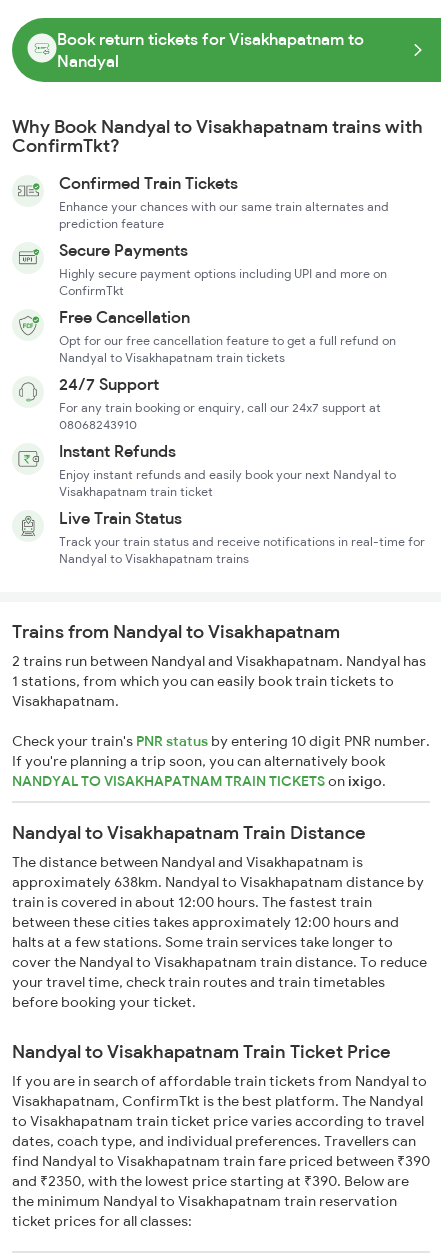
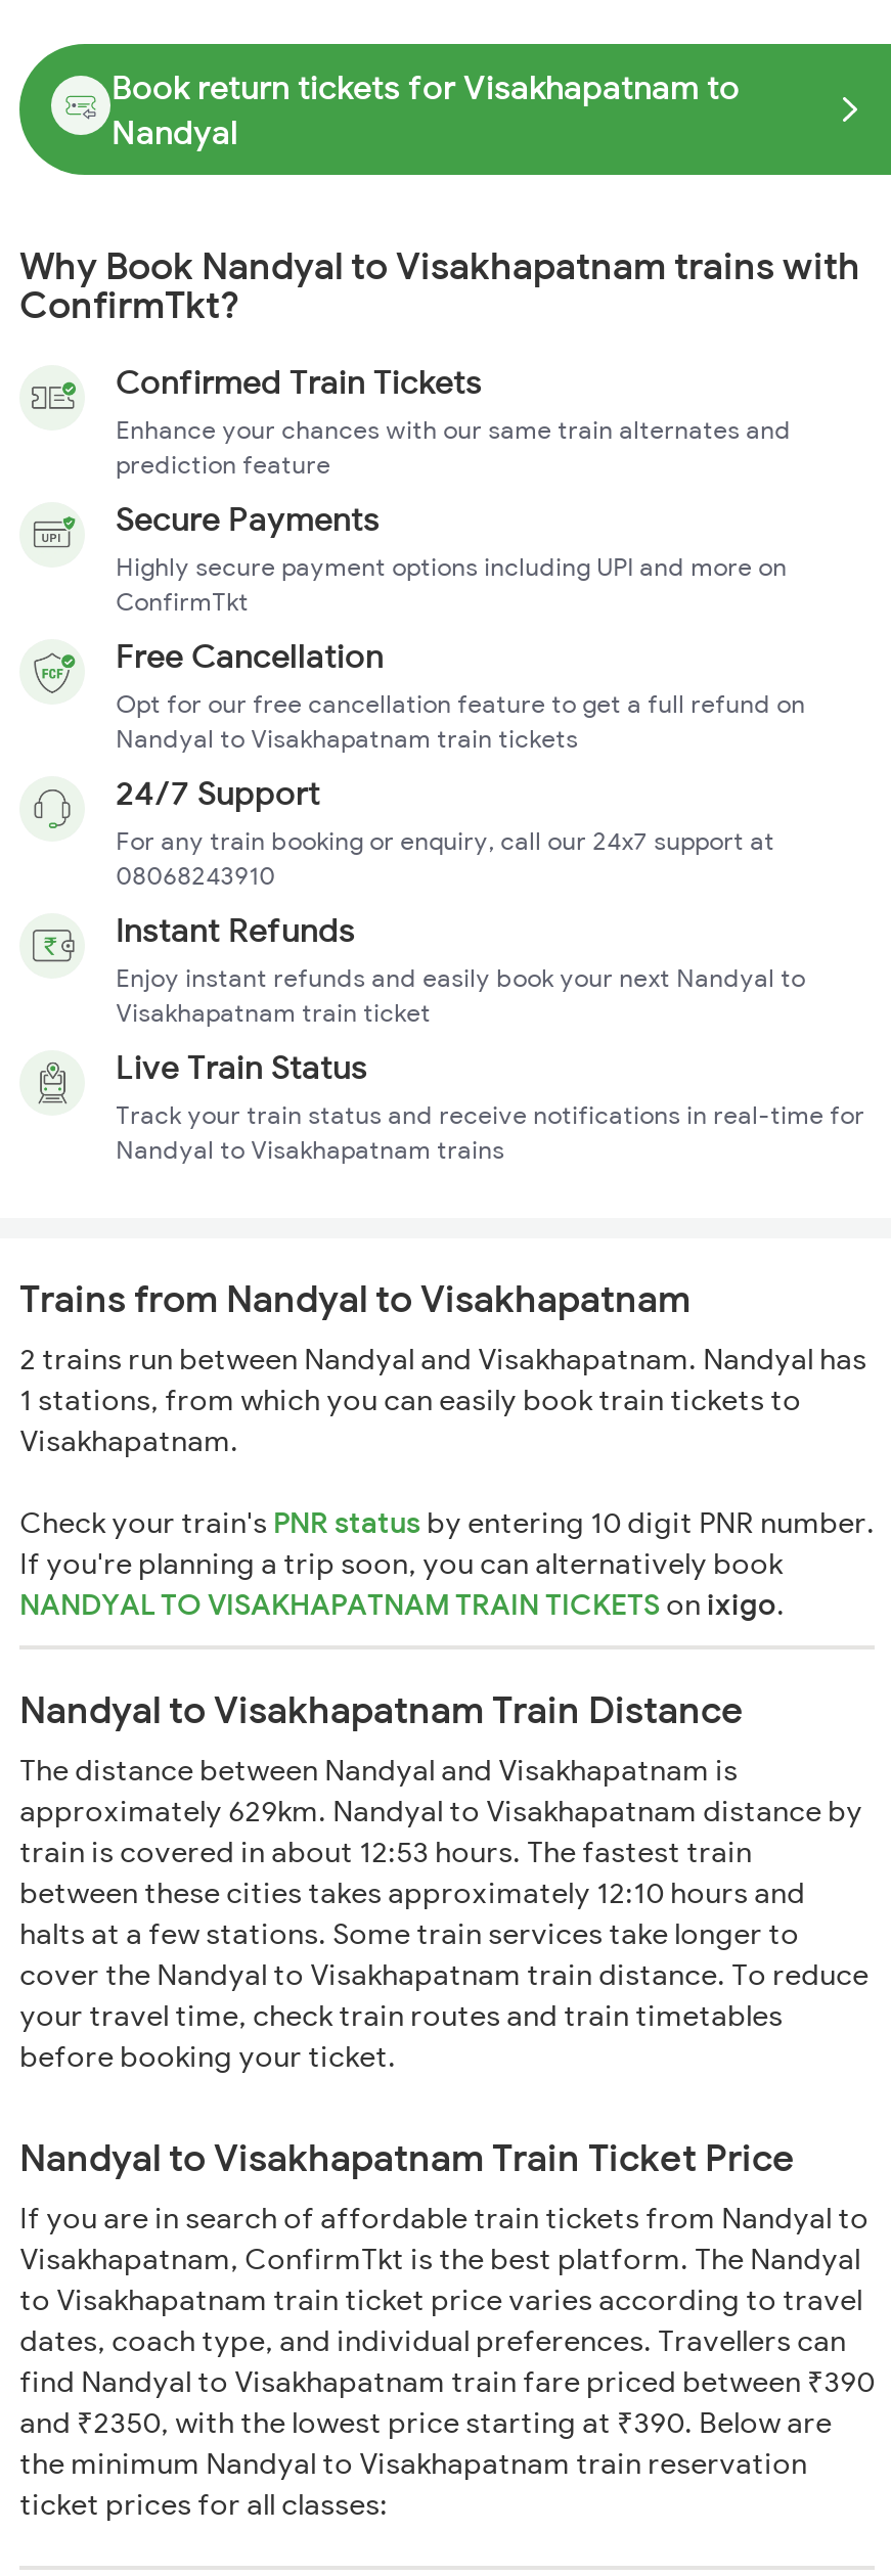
[12,873,424,891] approximately 638km. Nandyal to Visakhapatnam distance by -> [19,1793,862,1830] approximately 629km. Nandyal to Visakhapatnam distance by
[12,893,372,911] train is covered in about 12:00 hours. The fastest train -> [19,1834,752,1871] train is covered in about 12:53 hours. The fastest train
[12,913,399,931] between these cities takes approximately 12:00 hours and -> [19,1875,805,1911] between these cities takes approximately 12:10 hours and

